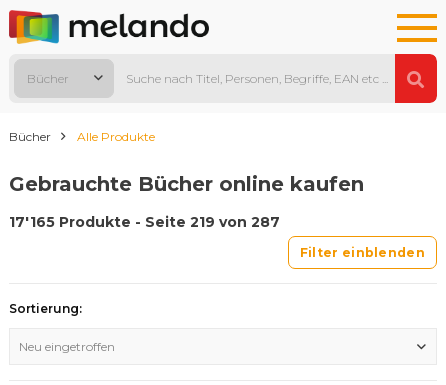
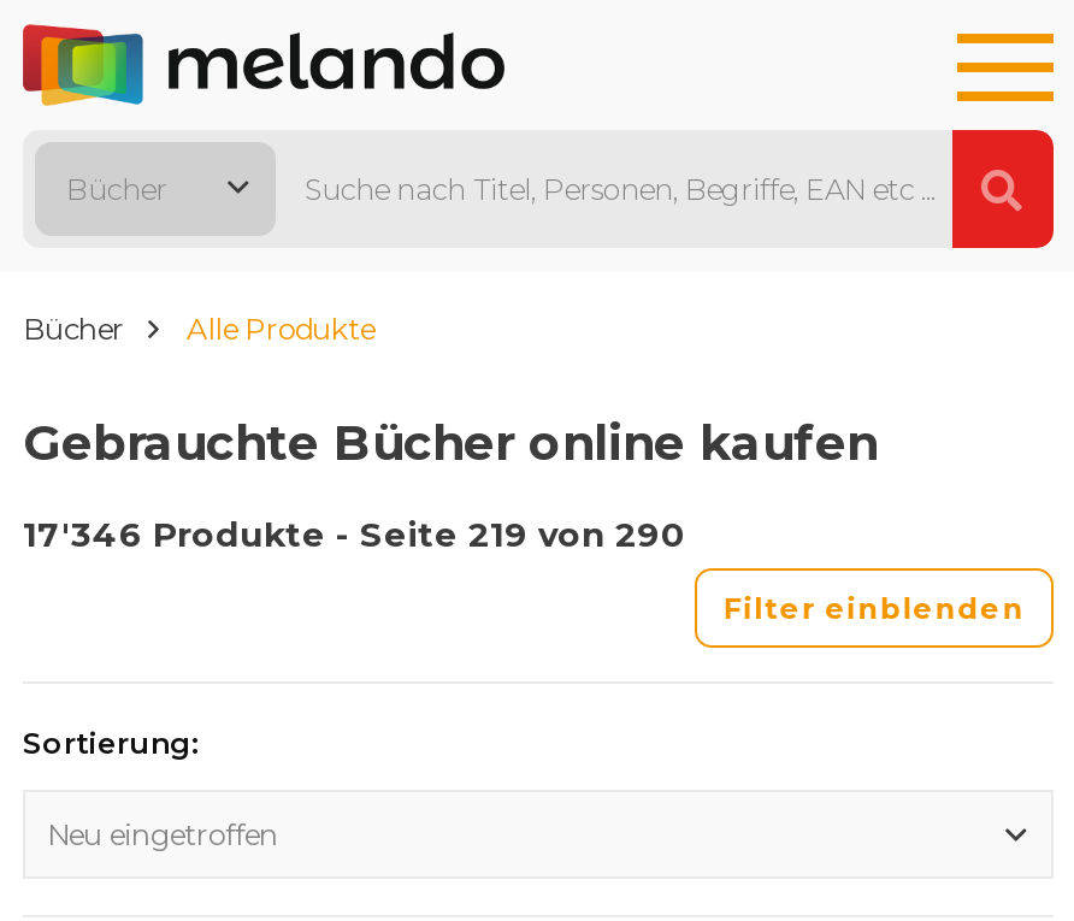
[9,213,280,231] 17'165 Produkte - Seite 219 von 287 -> [23,514,685,557] 17'346 Produkte - Seite 219 von 290

